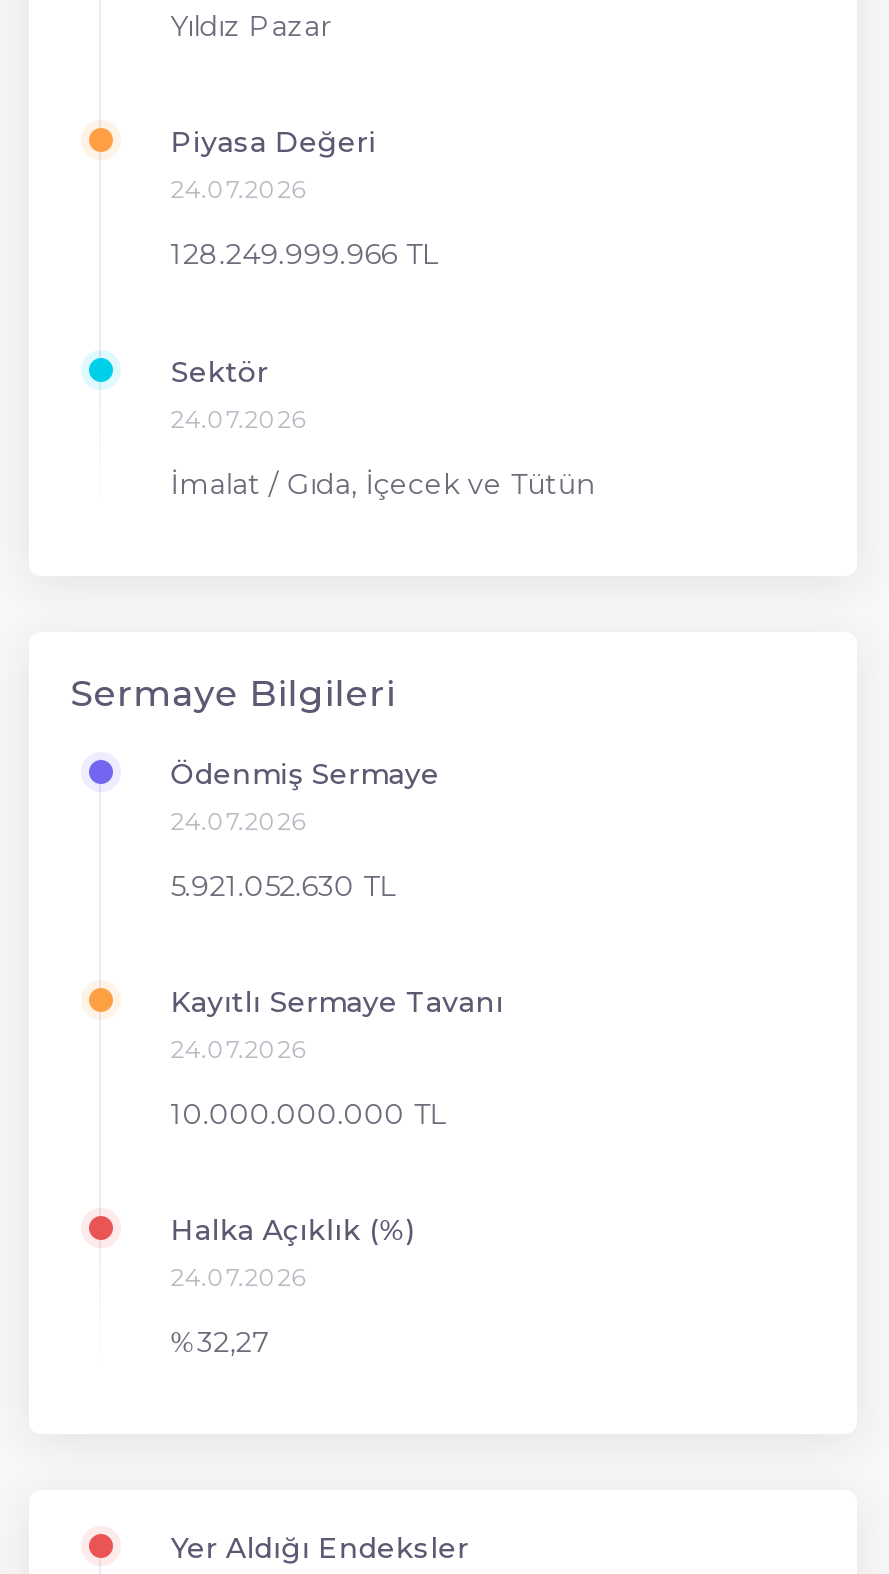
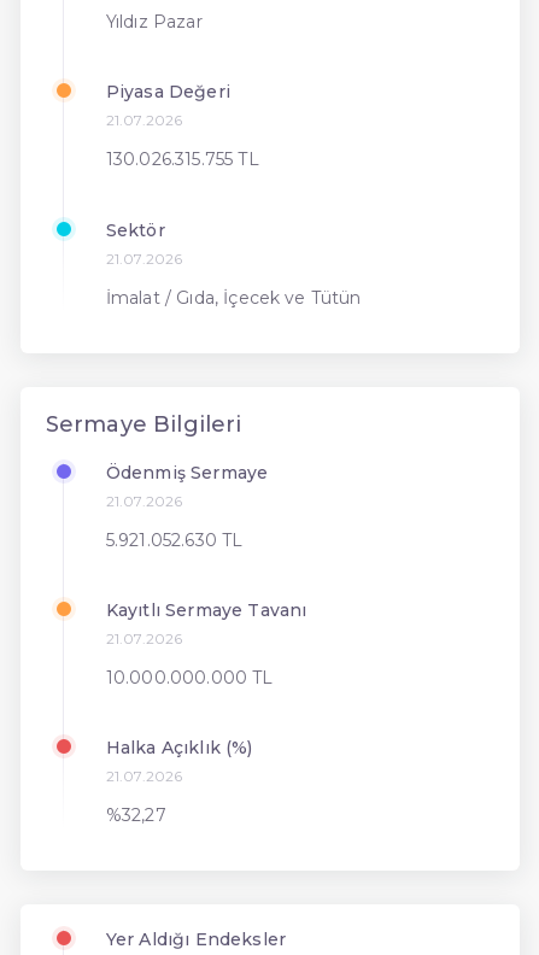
[171,175,306,205] 24.07.2026 -> [106,112,183,130] 21.07.2026
[171,237,440,273] 128.249.999.966 TL -> [106,149,259,171] 130.026.315.755 TL
[171,403,306,433] 24.07.2026 -> [106,249,183,267] 21.07.2026
[171,805,306,835] 24.07.2026 -> [106,492,183,510] 21.07.2026
[171,1034,306,1064] 24.07.2026 -> [106,629,183,647] 21.07.2026
[171,1262,306,1292] 24.07.2026 -> [106,767,183,785] 21.07.2026

